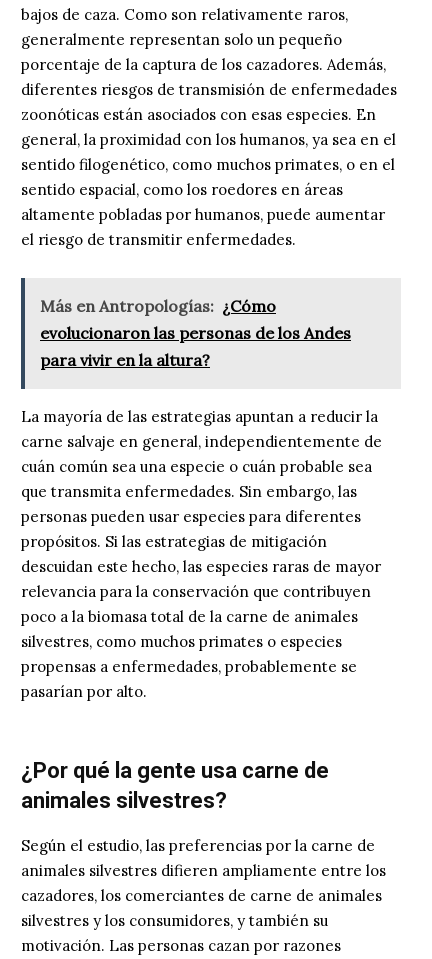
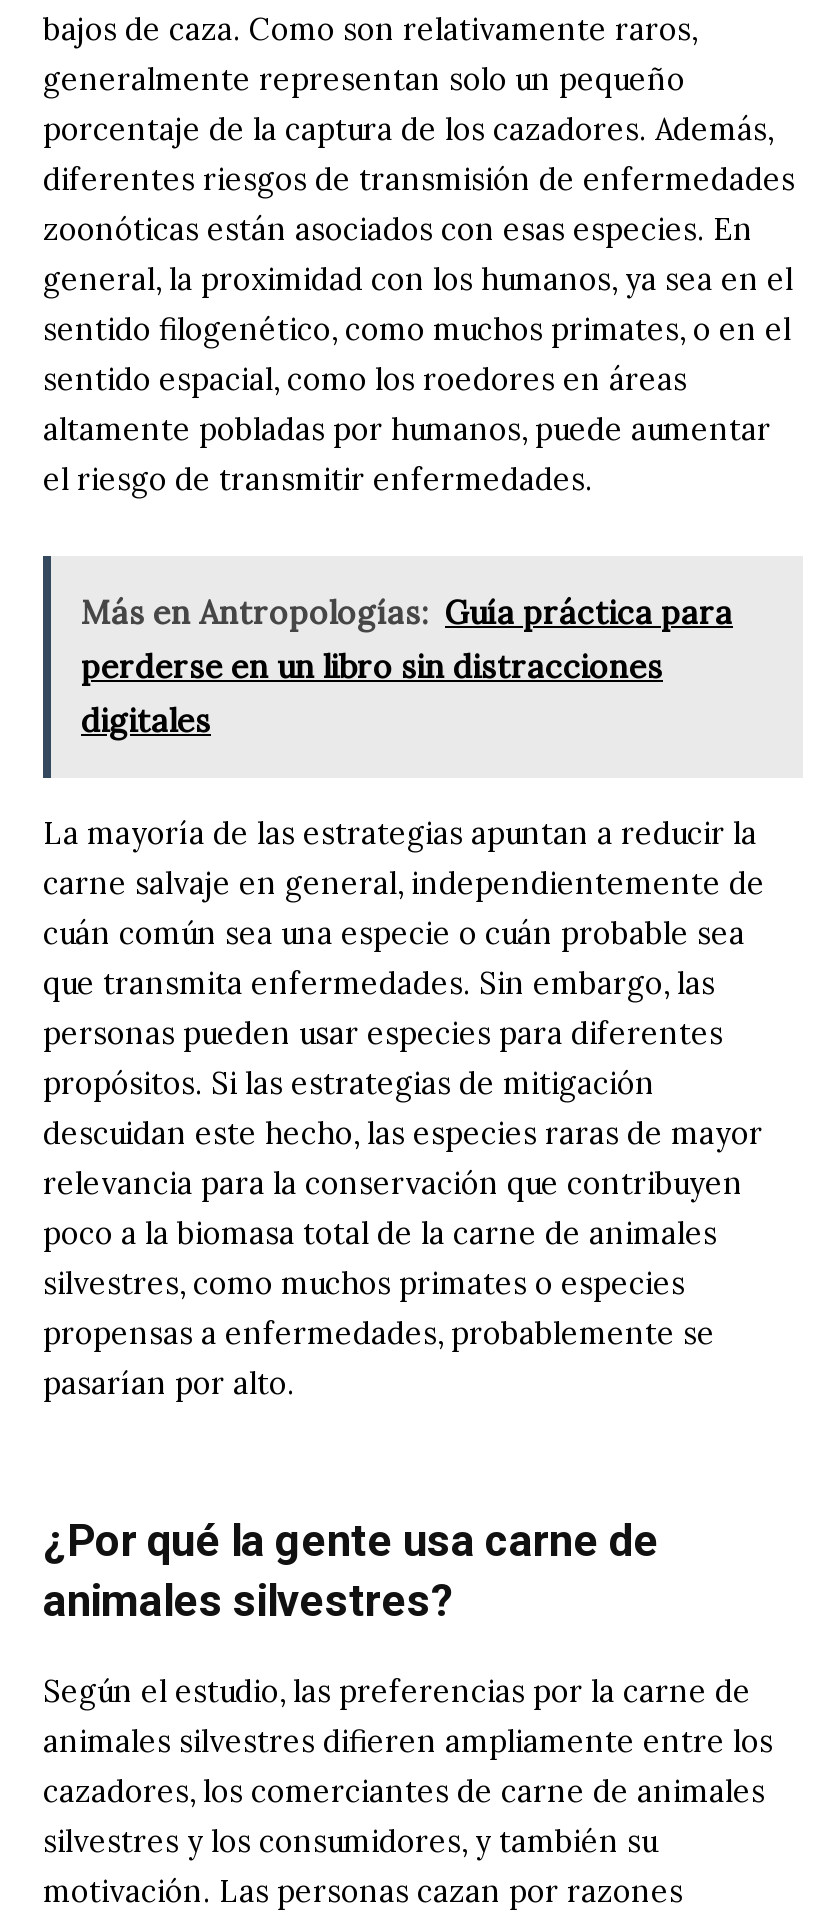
[40,296,351,370] Más en Antropologías: ¿Cómo | evolucionaron las personas de los Andes | para vivir en la altura? -> [81,591,733,739] Más en Antropologías: Guía práctica para | perderse en un libro sin distracciones | digitales

